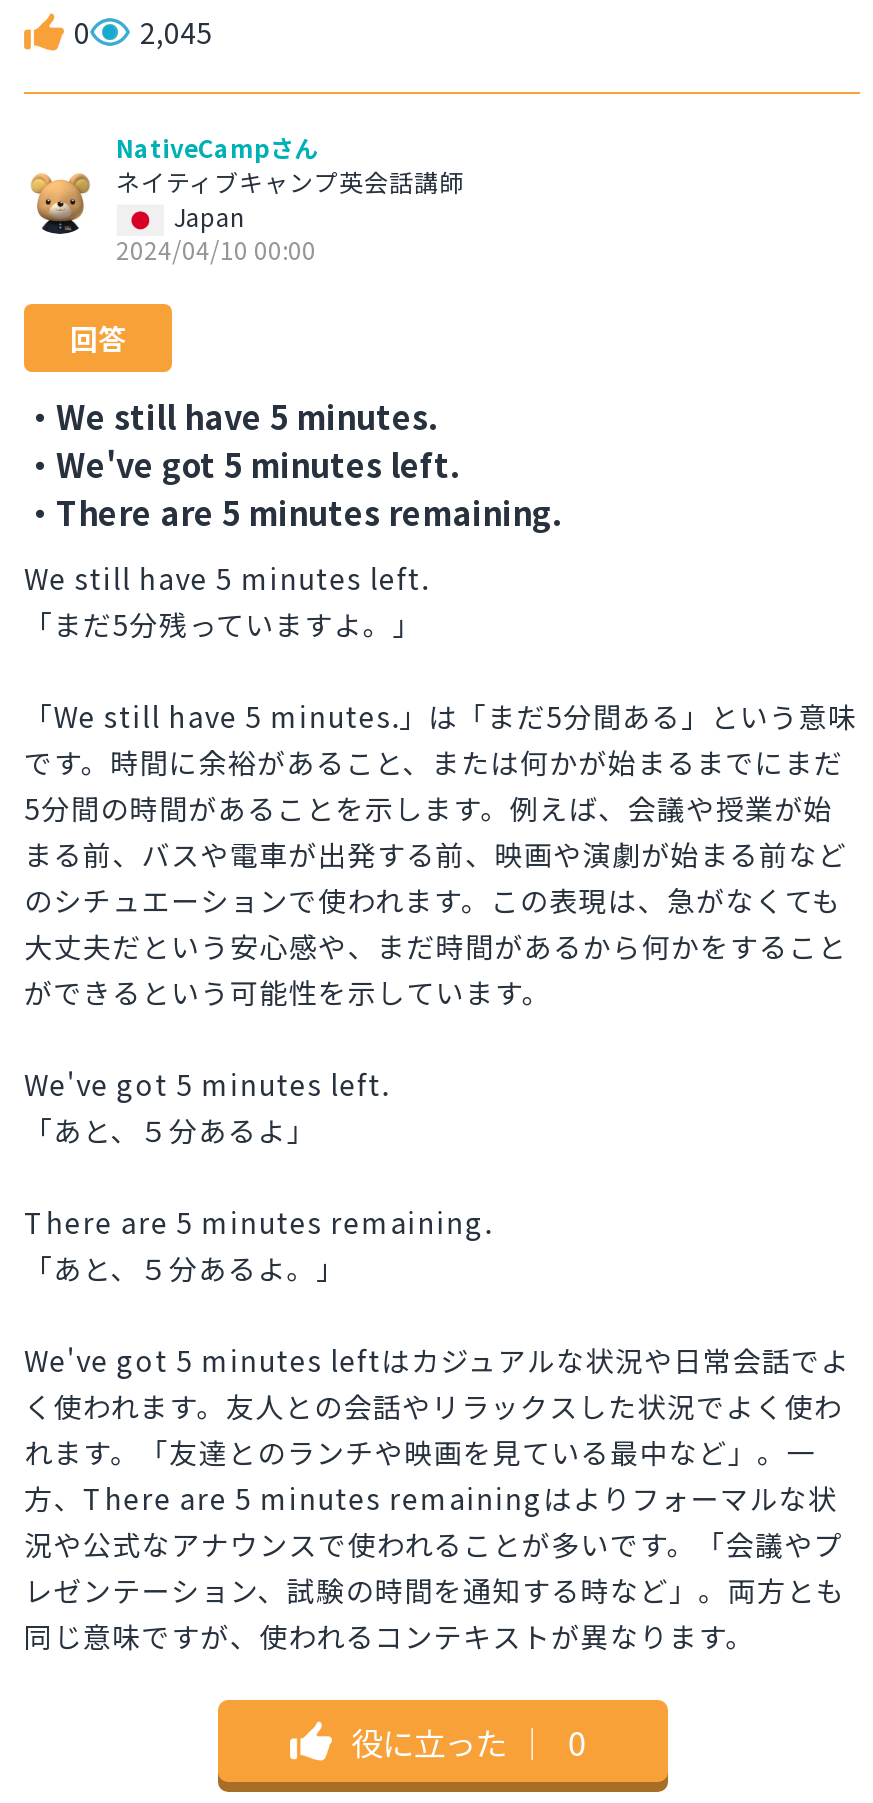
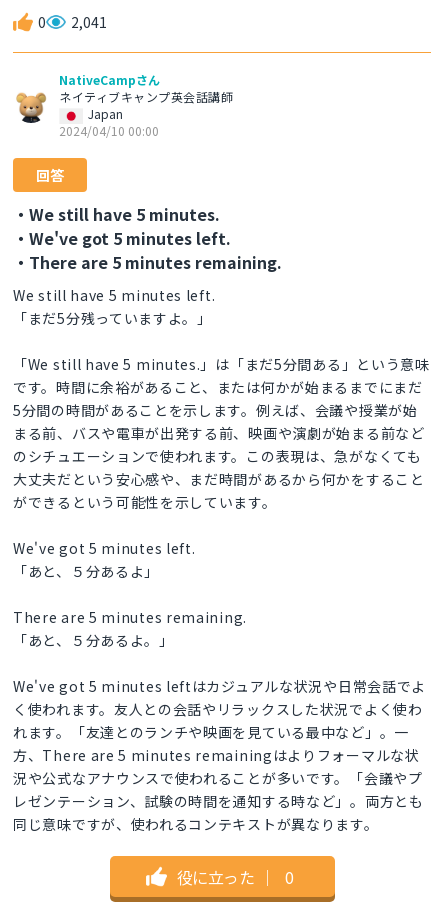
[74,13,212,53] 0 2,045 -> [38,12,107,32] 0 2,041

